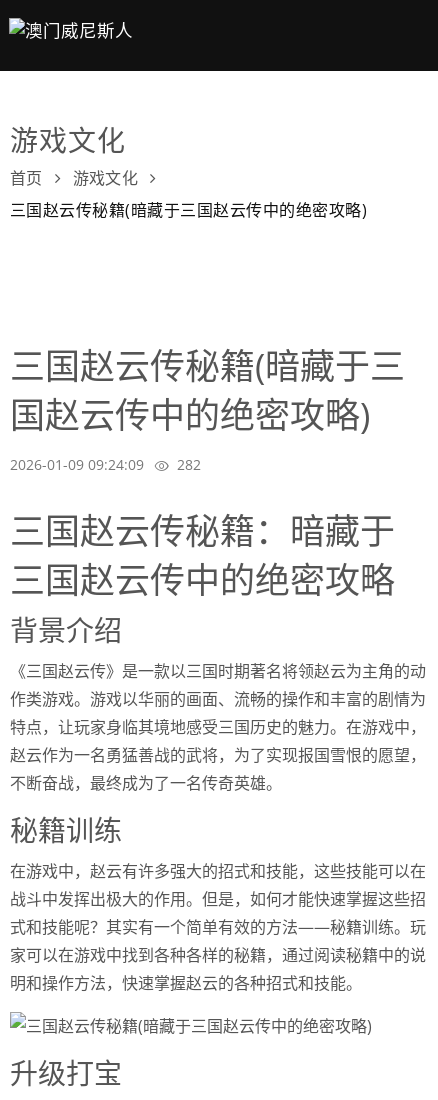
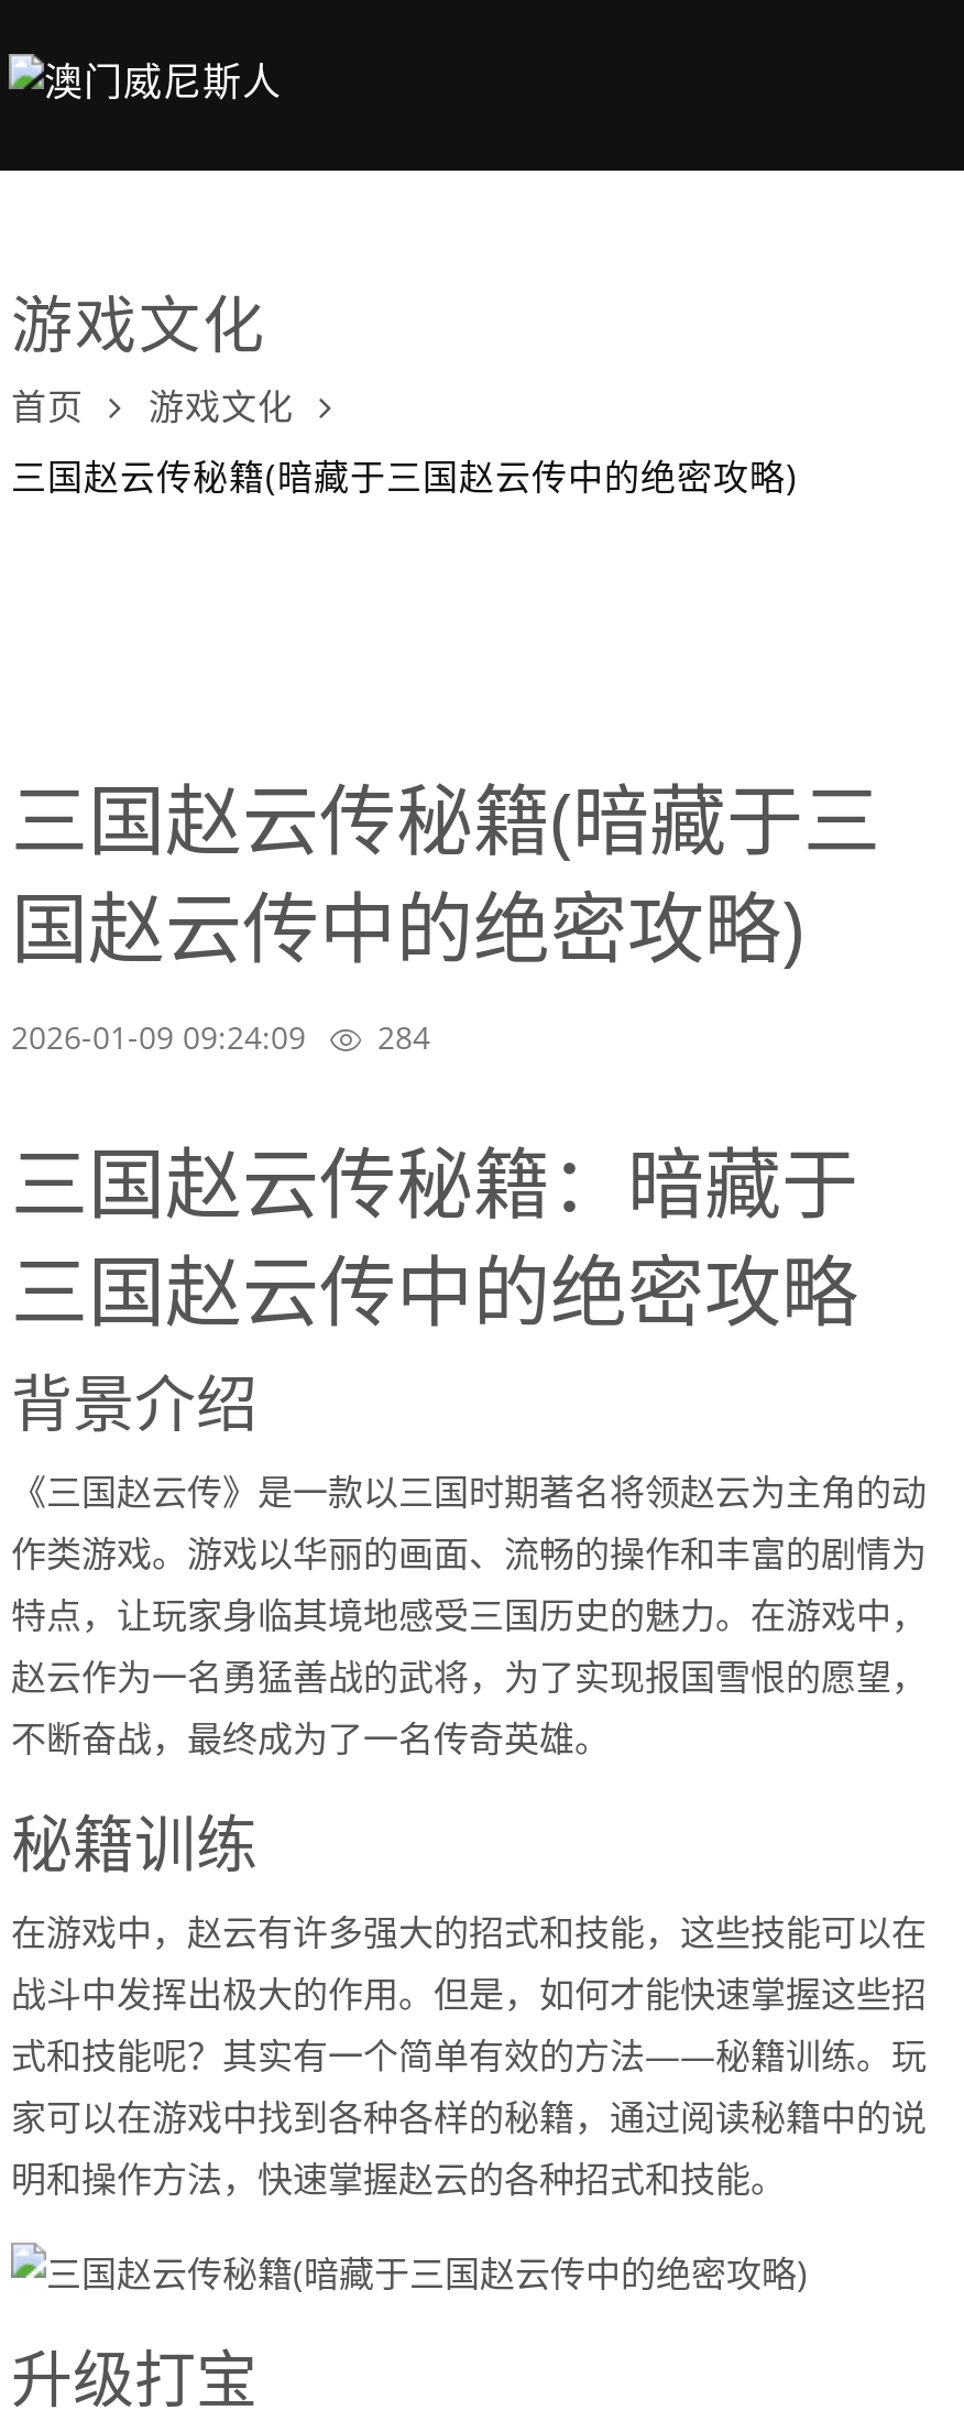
[10,455,200,474] 2026-01-09 09:24:09 282 -> [11,1016,430,1057] 2026-01-09 09:24:09 284

